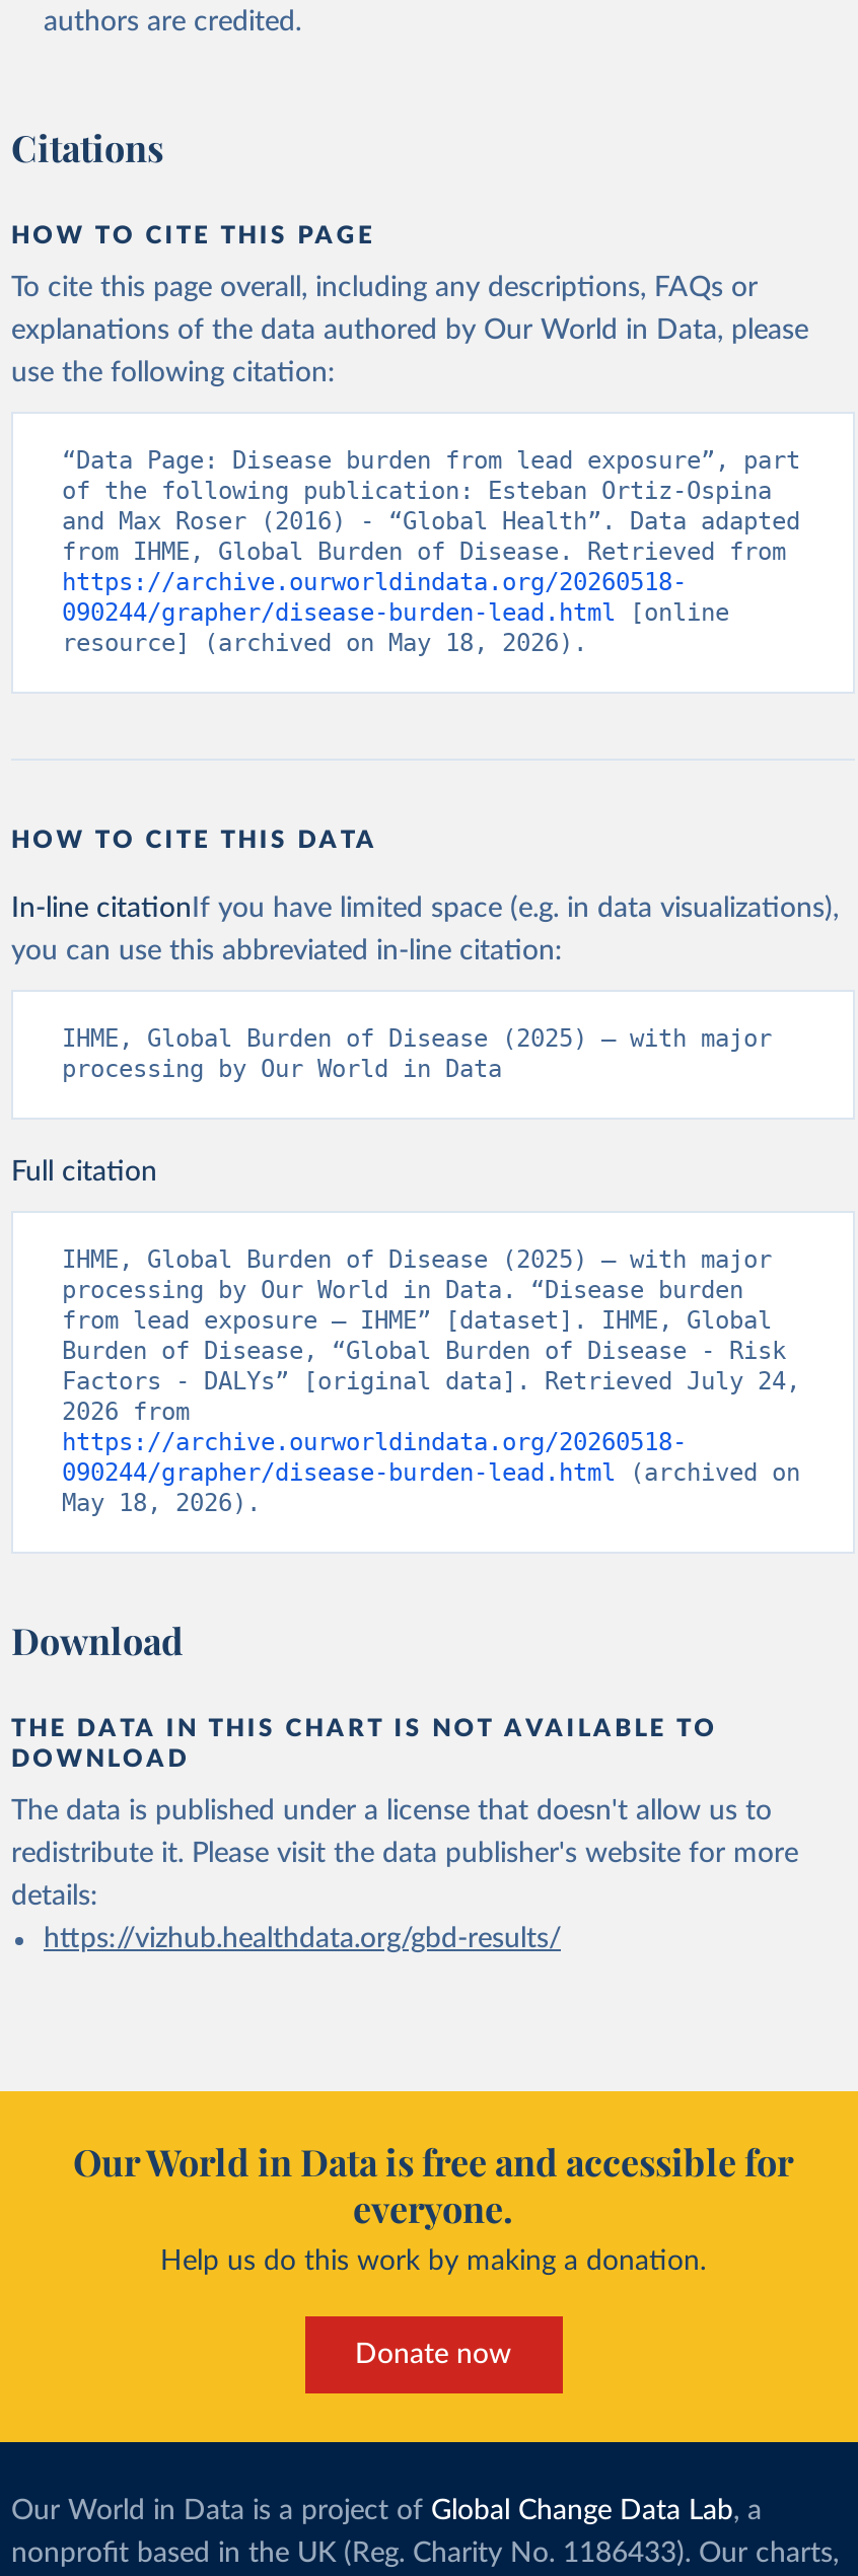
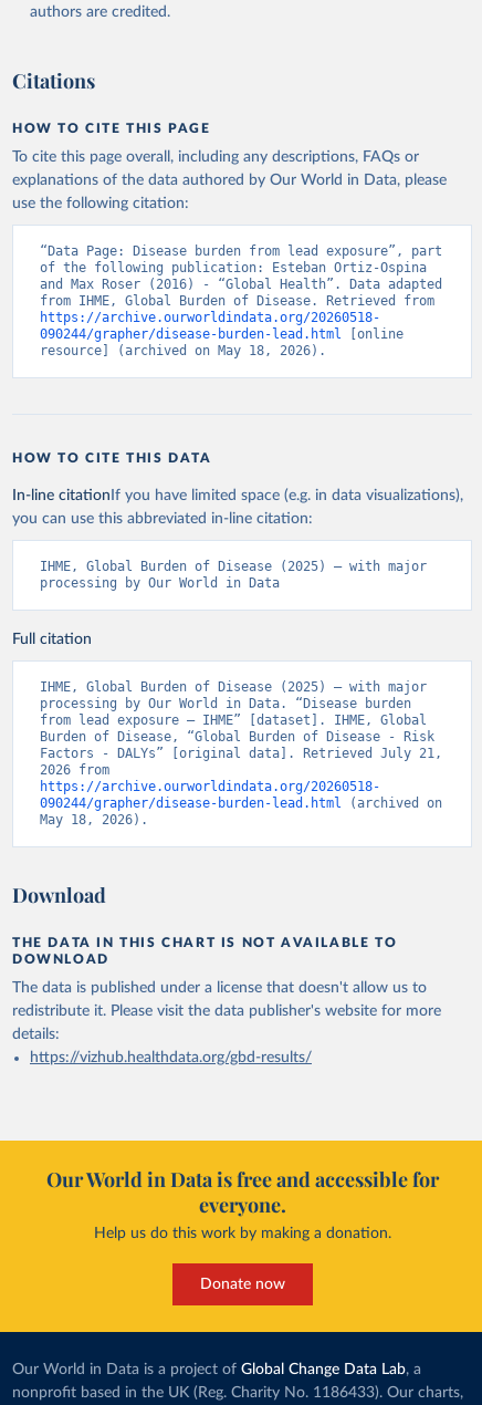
[62,1367,800,1396] Factors - DALYs” [original data]. Retrieved July 24, -> [40,746,442,761] Factors - DALYs” [original data]. Retrieved July 21,

